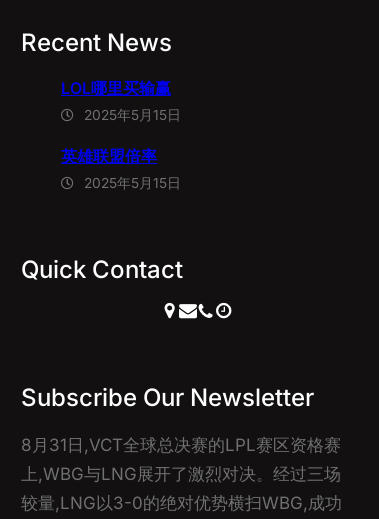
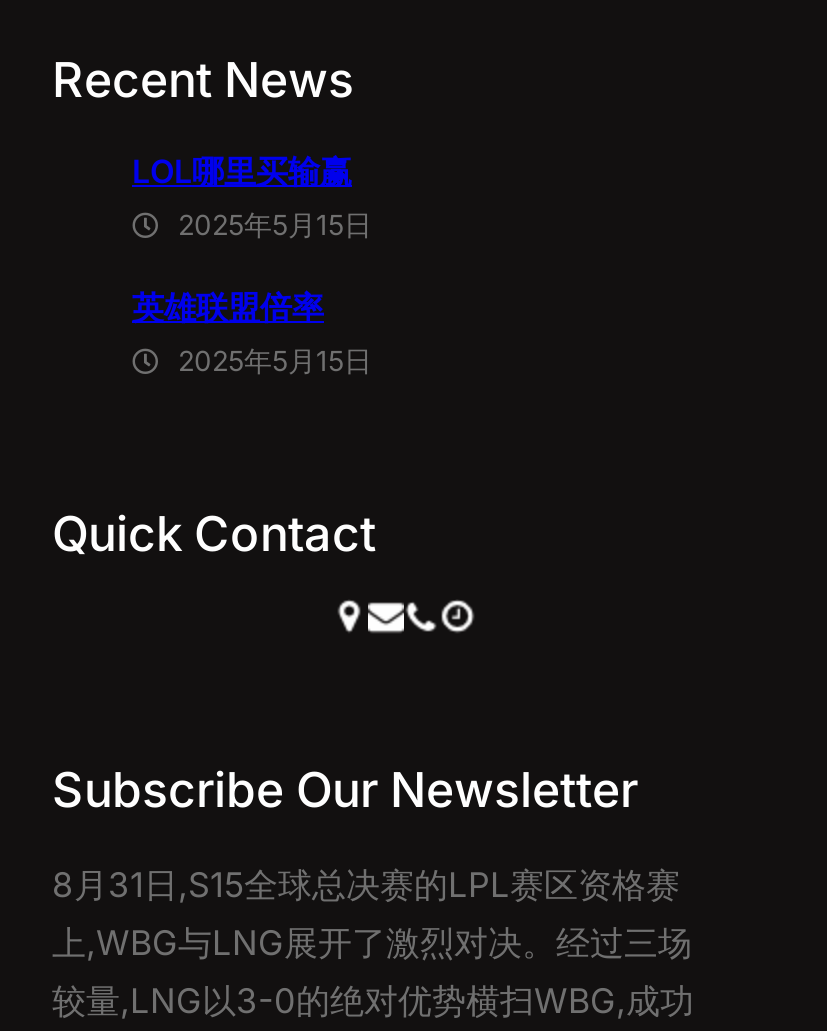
[21,434,341,454] 8月31日,VCT全球总决赛的LPL赛区资格赛 -> [52,864,680,904] 8月31日,S15全球总决赛的LPL赛区资格赛

